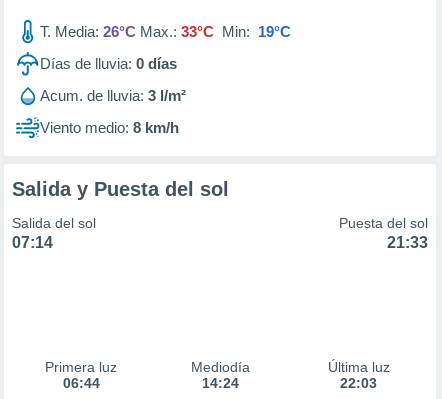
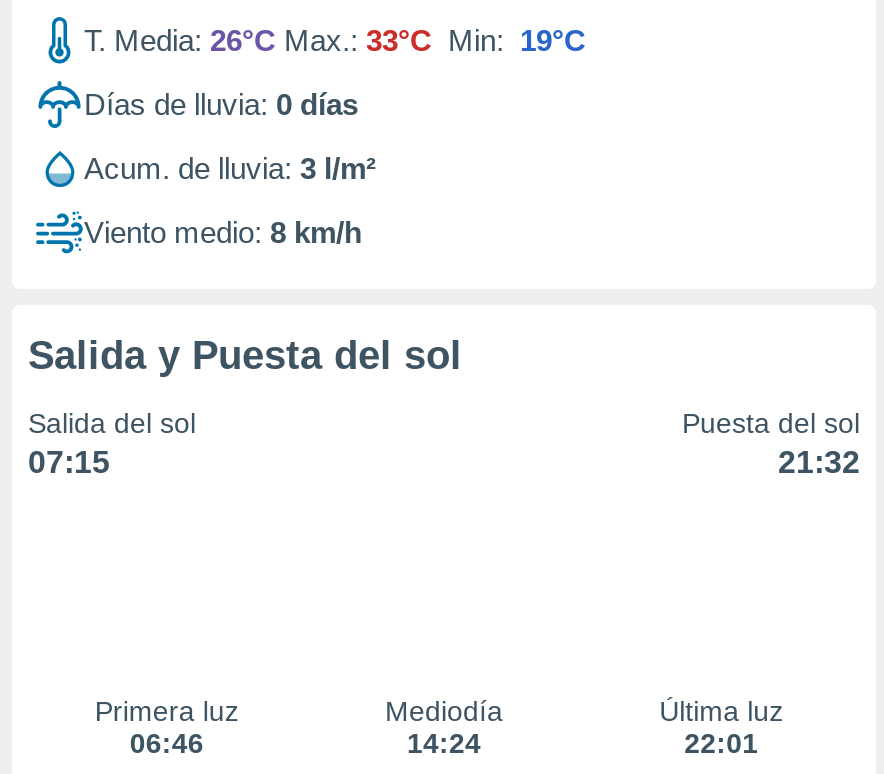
[12,234,53,251] 07:14 -> [28,445,110,479] 07:15
[387,234,428,251] 21:33 -> [778,445,860,479] 21:32
[63,375,100,391] 06:44 -> [130,727,204,759] 06:46
[340,375,377,391] 22:03 -> [684,727,758,759] 22:01

